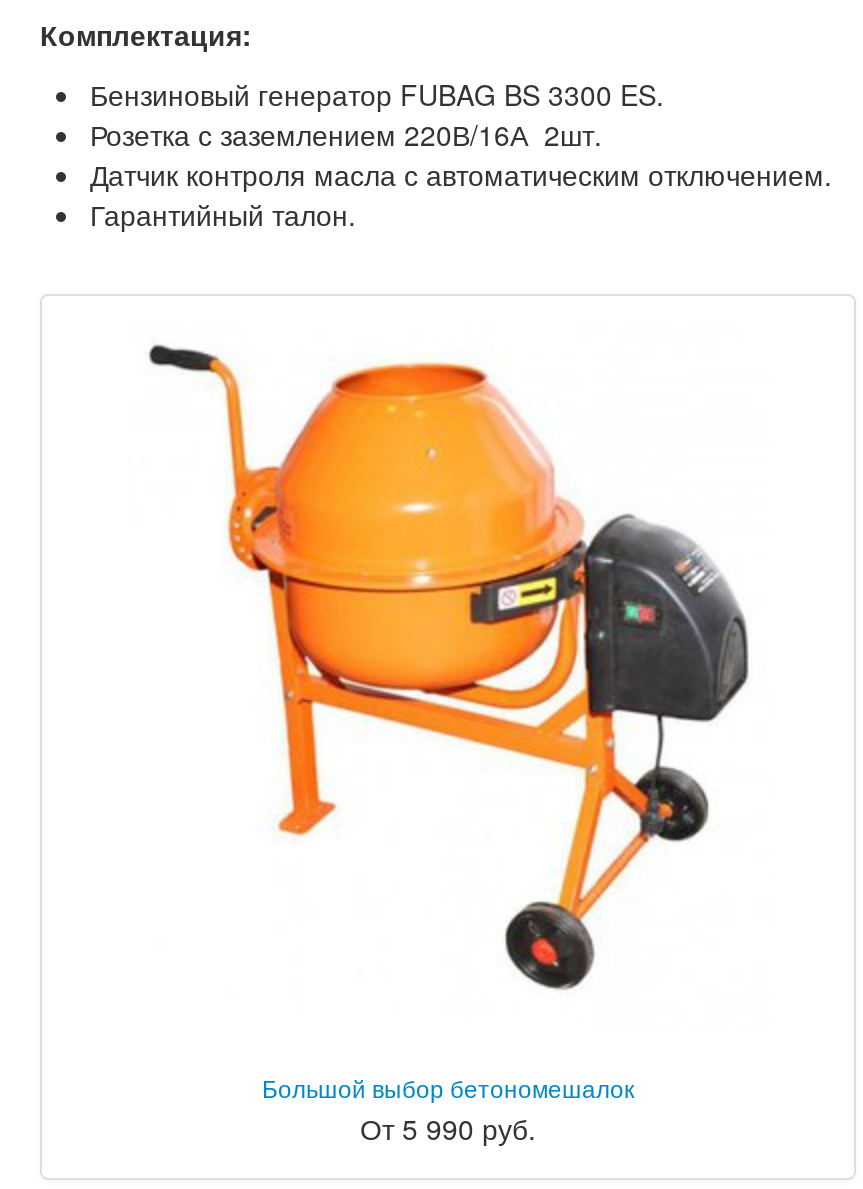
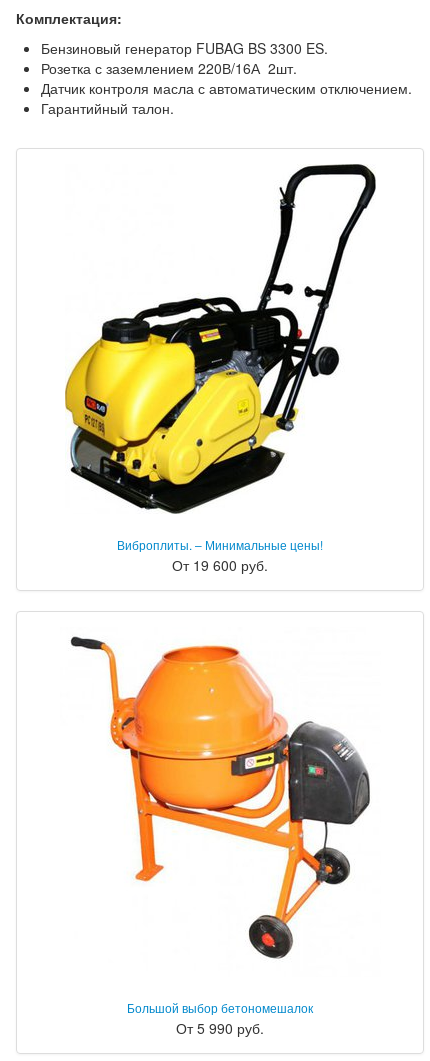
none -> [64,163,377,575] [image] | Виброплиты. – Минимальные цены! | От 19 600 руб.

